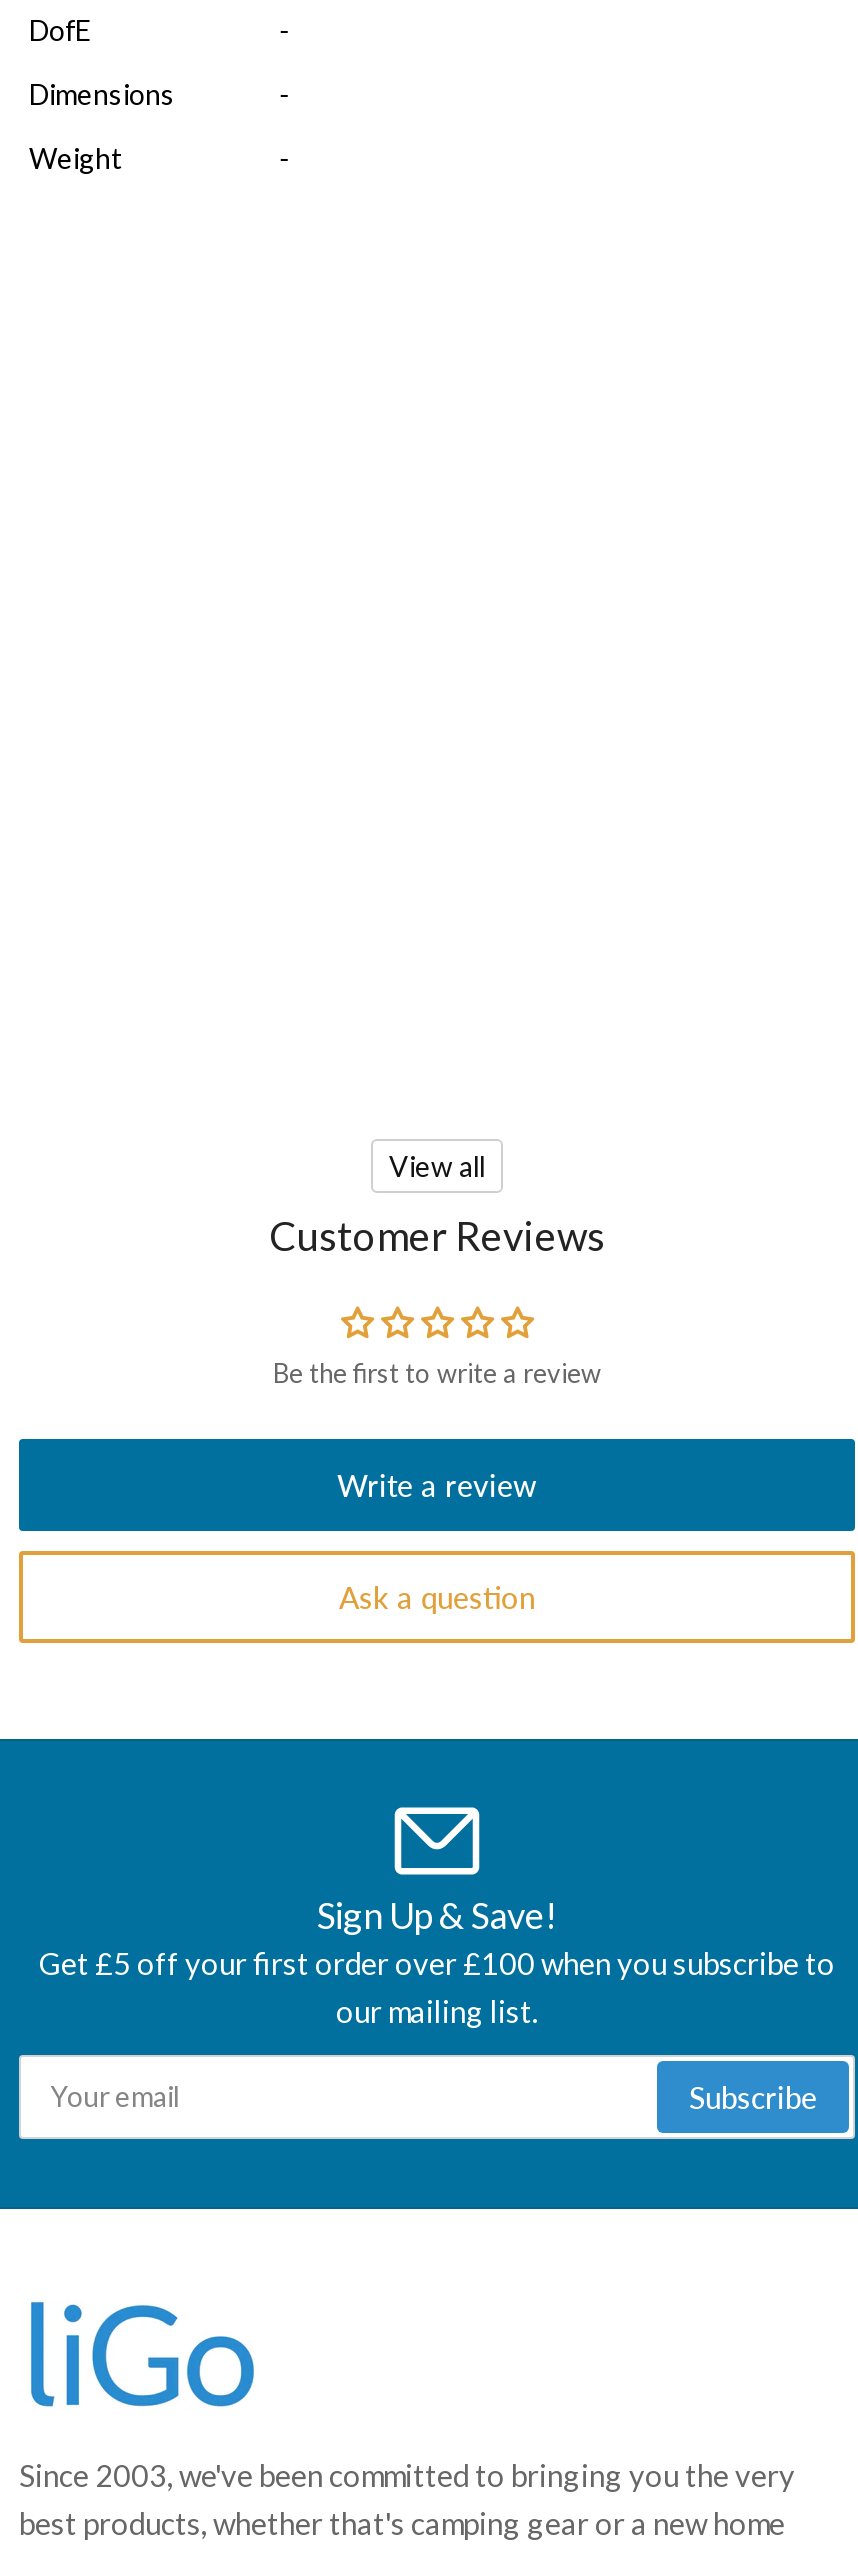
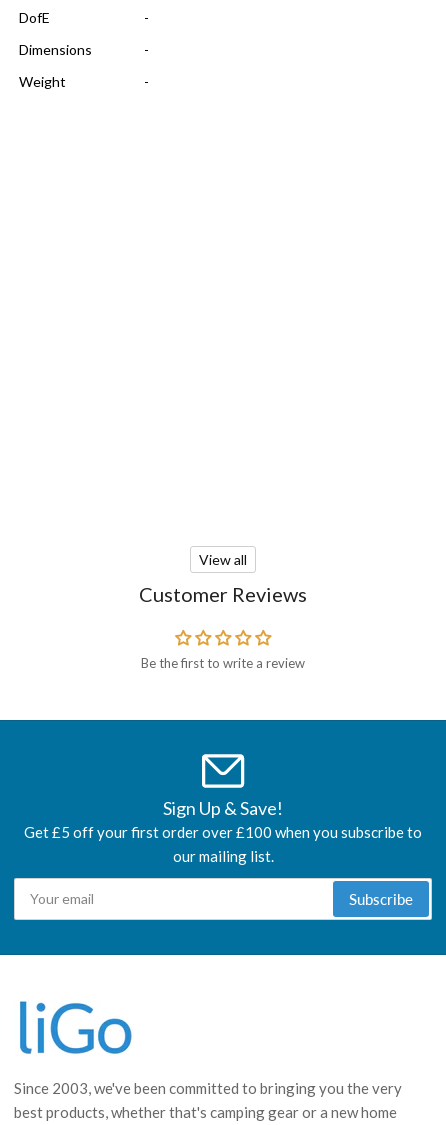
[337,1466,537,1614] Write a review | Ask a question -> none

